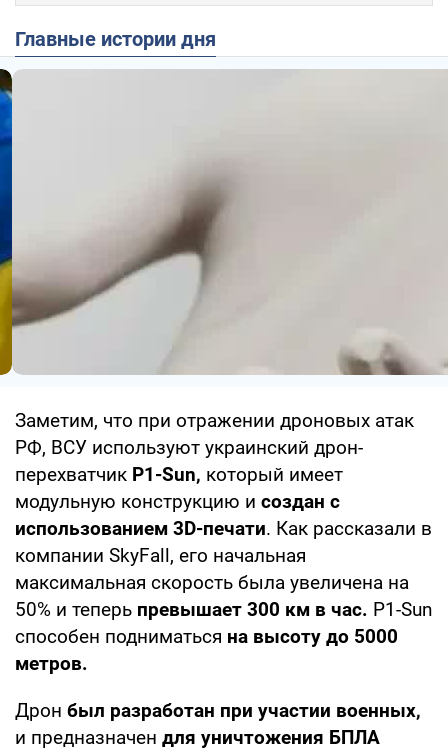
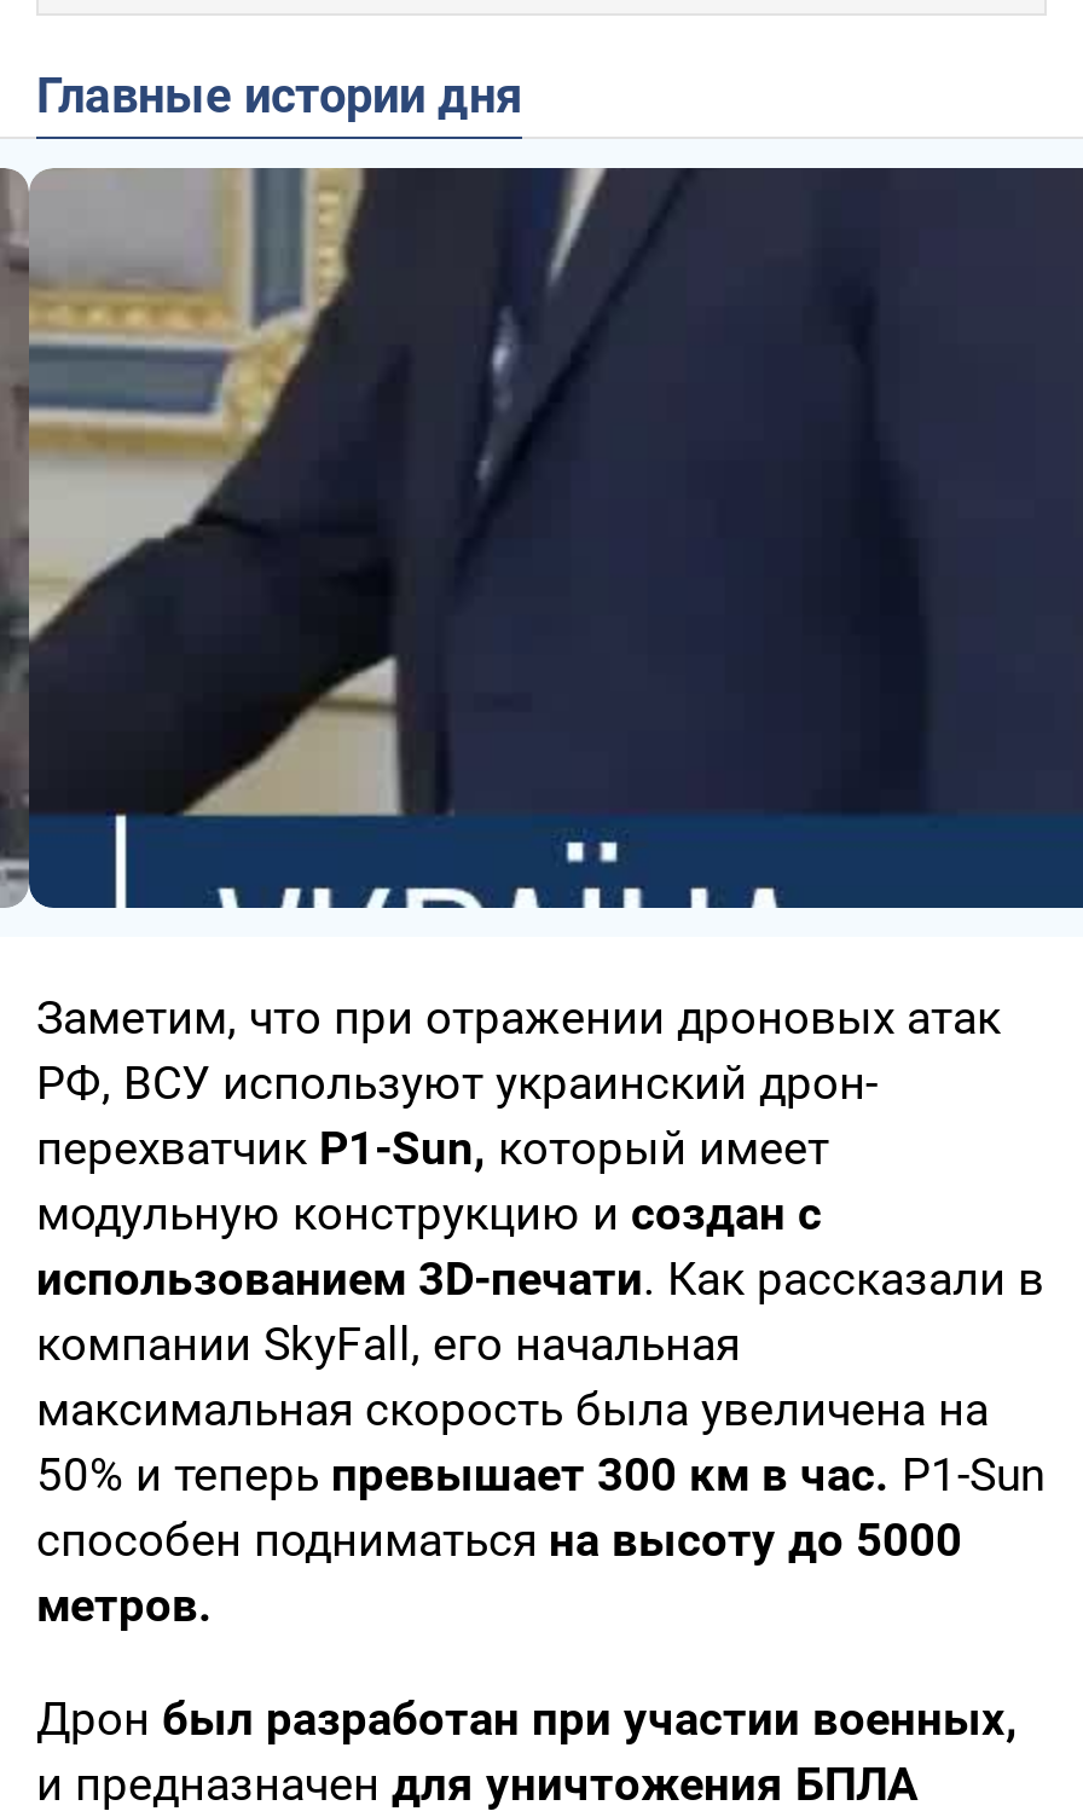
[3,69,445,376] [image] -> [7,166,1076,910] [image]

